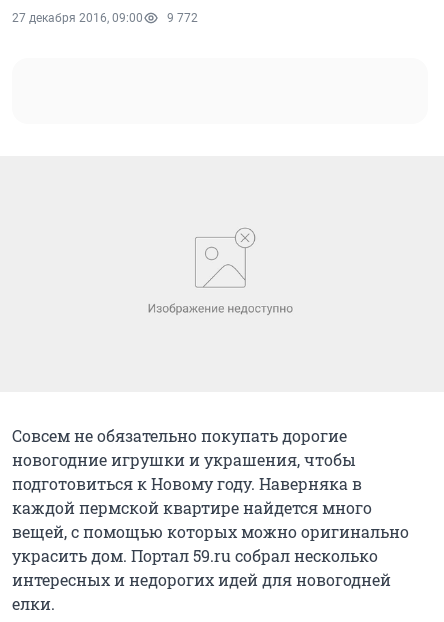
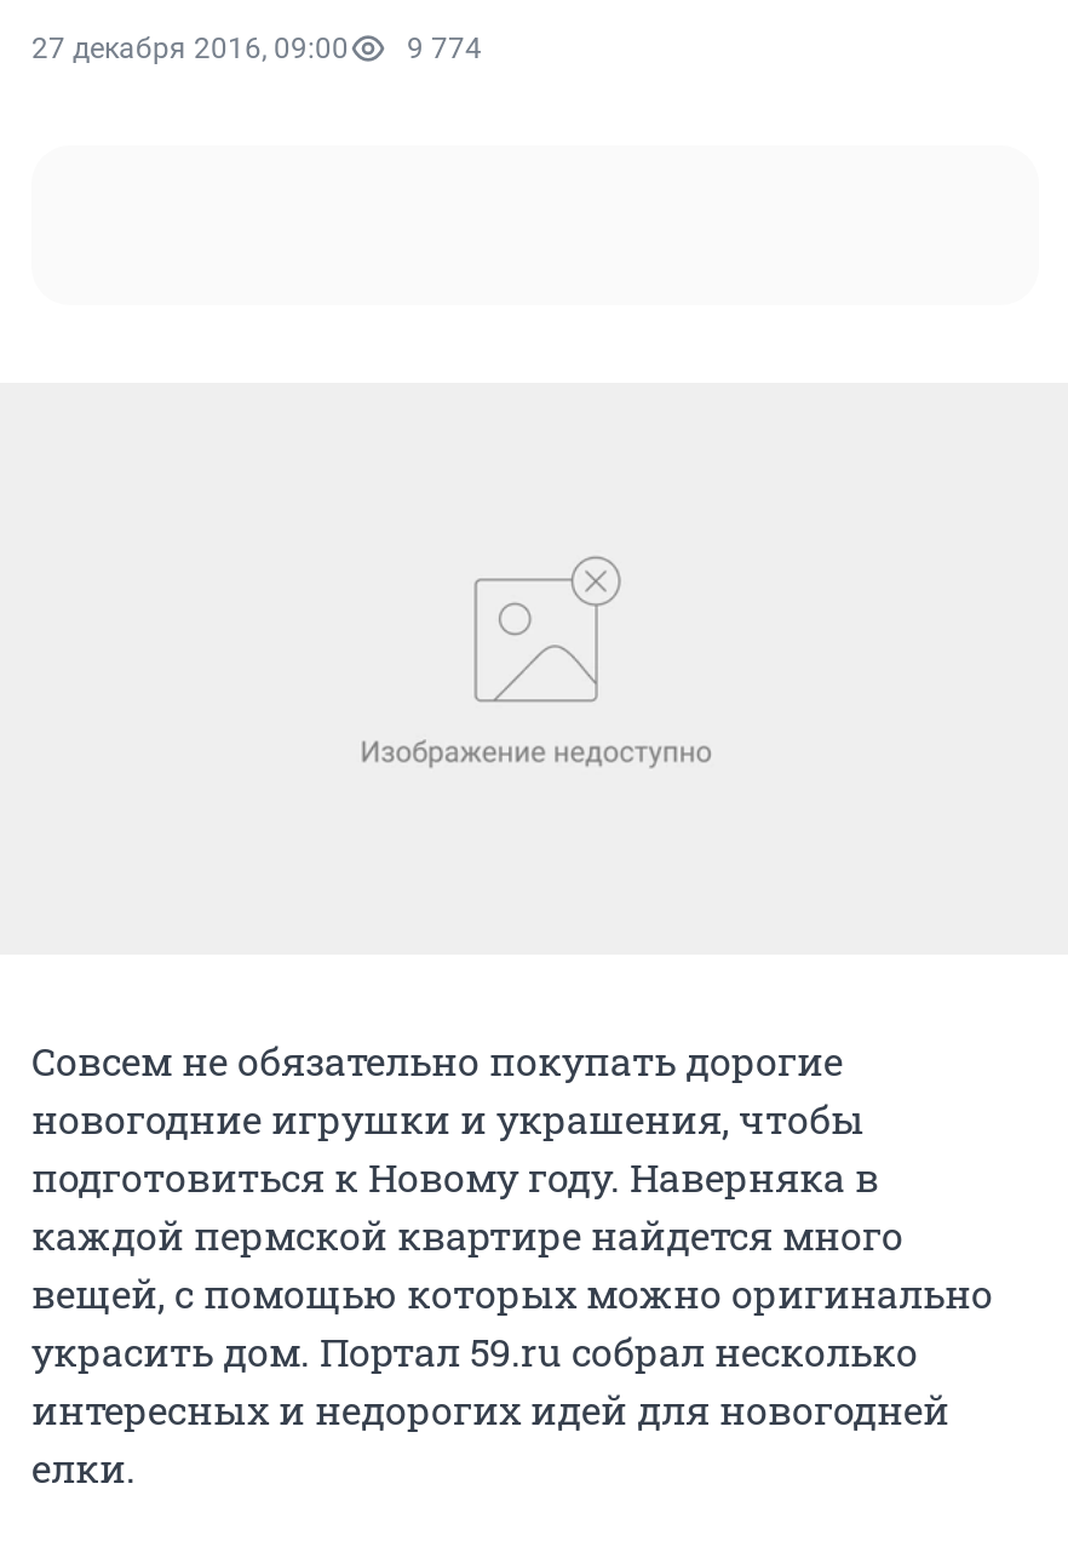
[12,11,198,25] 27 декабря 2016, 09:00 9 772 -> [31,32,482,66] 27 декабря 2016, 09:00 9 774

